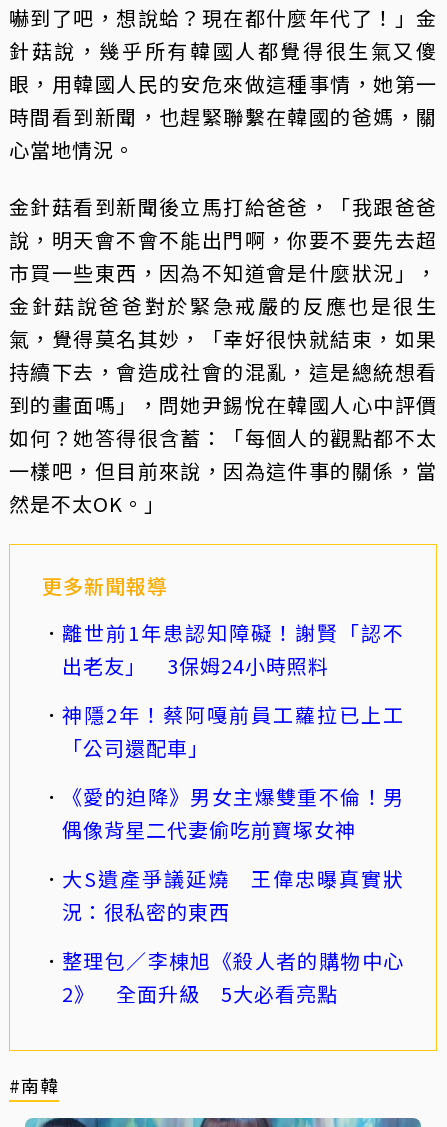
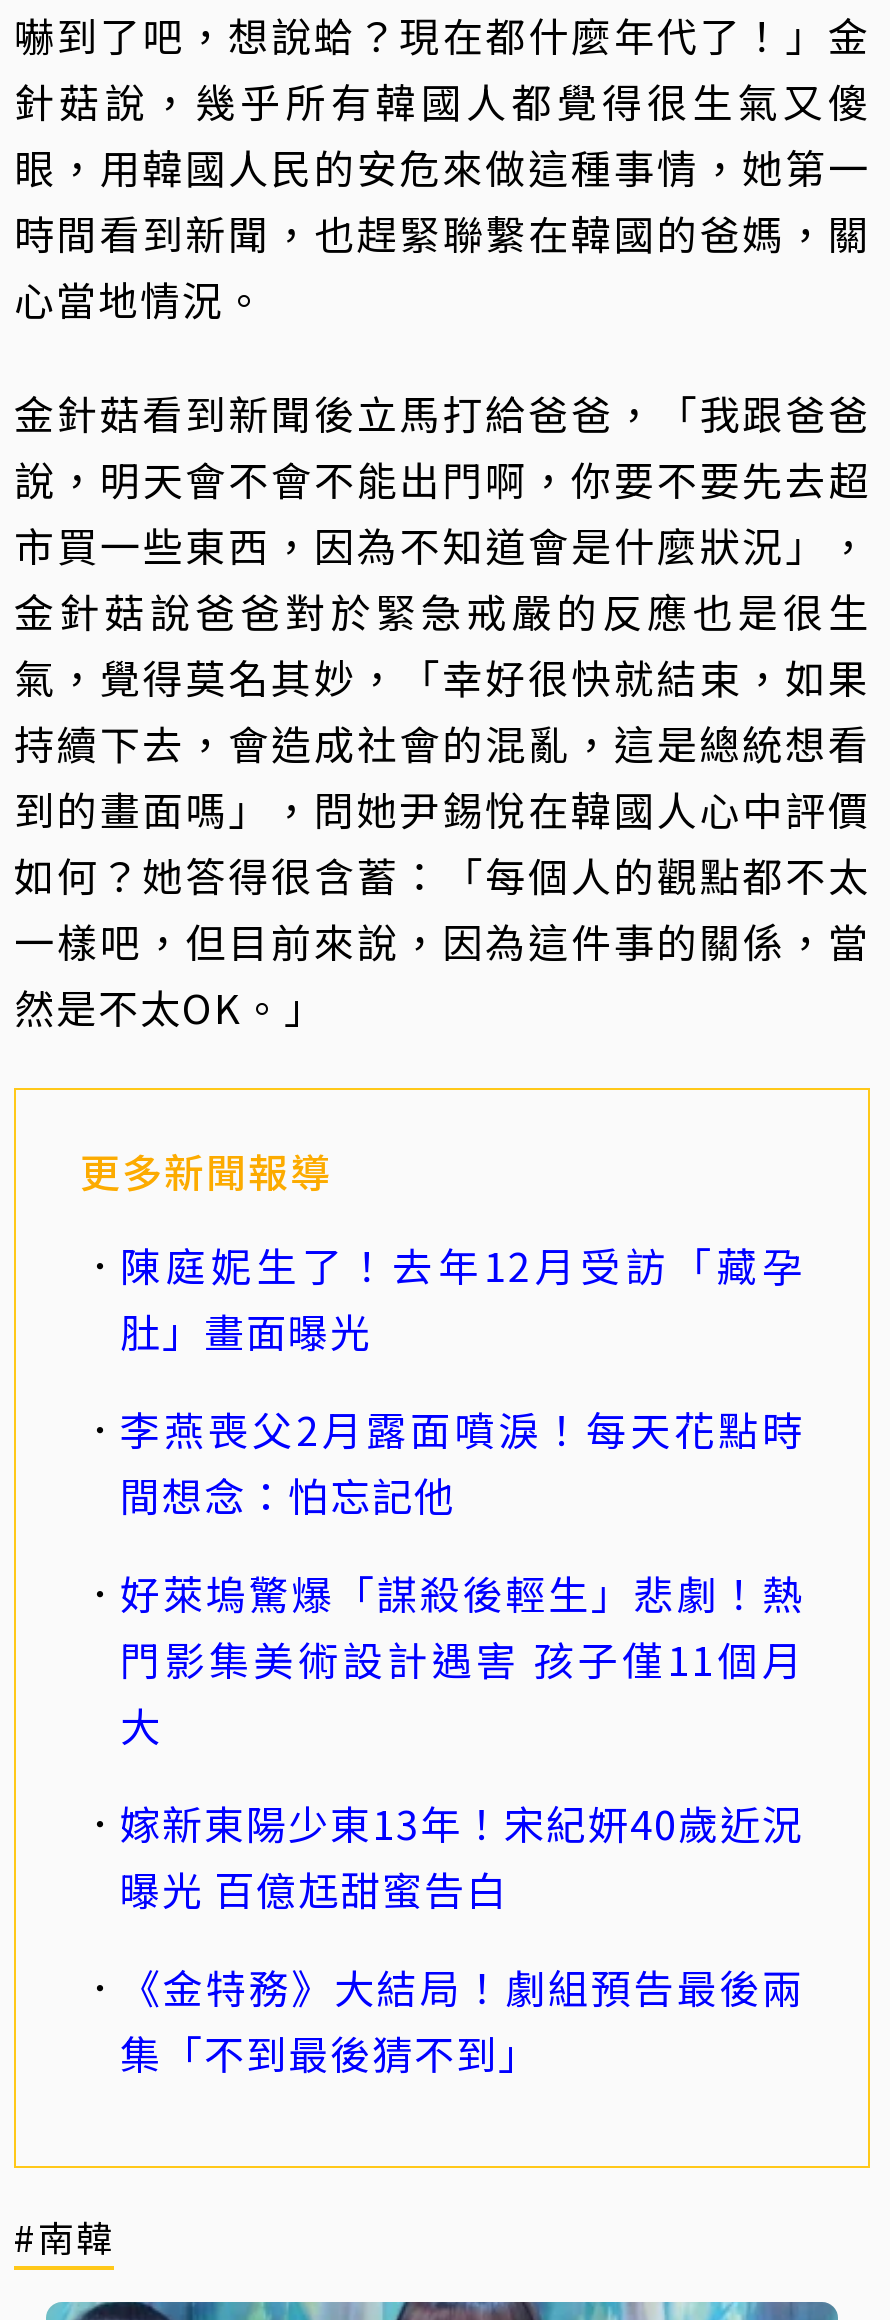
[62,618,404,680] 離世前1年患認知障礙！謝賢「認不 | 出老友」 3保姆24小時照料 -> [120,1235,804,1359] 陳庭妮生了！去年12月受訪「藏孕 | 肚」畫面曝光
[62,700,404,762] 神隱2年！蔡阿嘎前員工蘿拉已上工 | 「公司還配車」 -> [120,1399,804,1523] 李燕喪父2月露面噴淚！每天花點時 | 間想念：怕忘記他
[62,782,404,844] 《愛的迫降》男女主爆雙重不倫！男 | 偶像背星二代妻偷吃前寶塚女神 -> [120,1563,804,1753] 好萊塢驚爆「謀殺後輕生」悲劇！熱 | 門影集美術設計遇害 孩子僅11個月 | 大
[62,864,404,926] 大S遺產爭議延燒 王偉忠曝真實狀 | 況：很私密的東西 -> [120,1793,804,1917] 嫁新東陽少東13年！宋紀妍40歲近況 | 曝光 百億尪甜蜜告白
[62,946,404,1008] 整理包／李棟旭《殺人者的購物中心 | 2》 全面升級 5大必看亮點 -> [120,1957,804,2081] 《金特務》大結局！劇組預告最後兩 | 集「不到最後猜不到」

